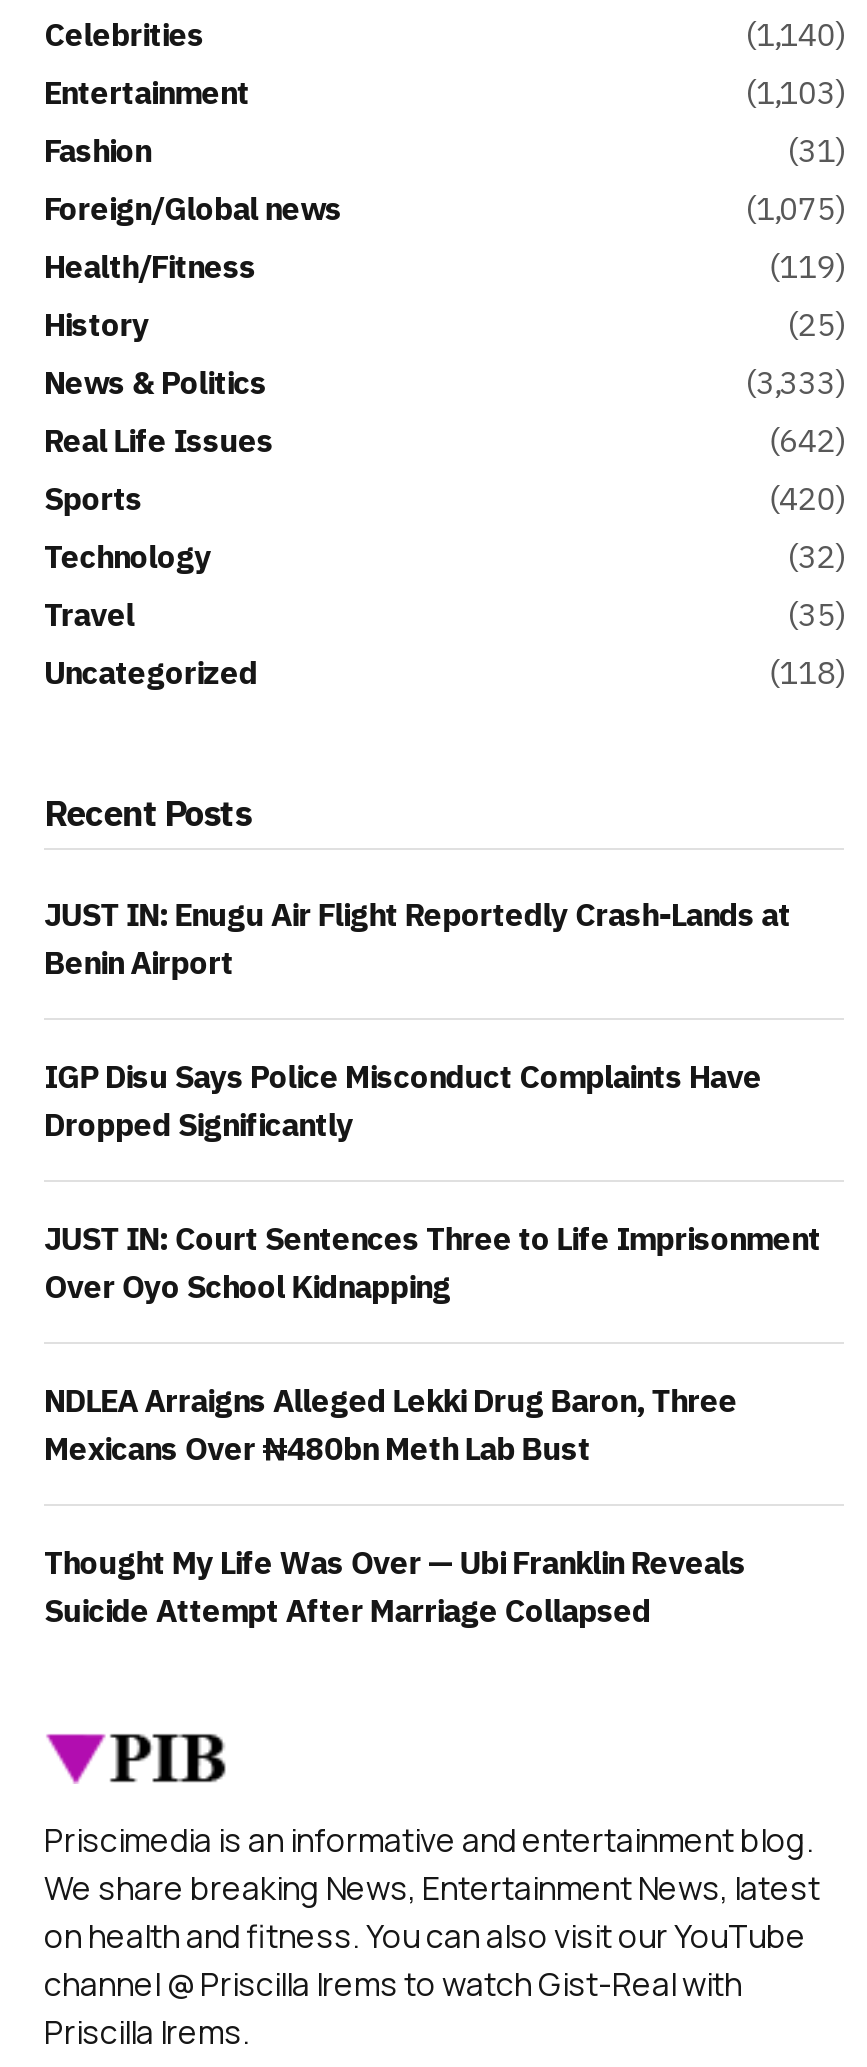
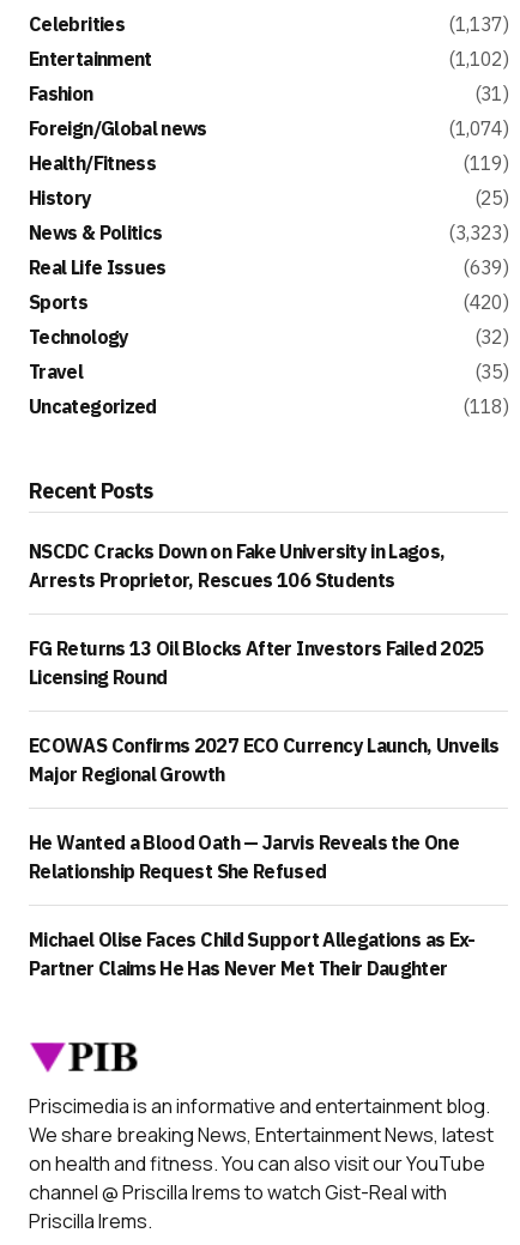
[745,15,844,55] (1,140) -> [449,12,508,36] (1,137)
[745,73,844,113] (1,103) -> [449,47,508,71] (1,102)
[745,189,844,229] (1,075) -> [449,117,508,141] (1,074)
[745,363,844,403] (3,333) -> [449,221,508,245] (3,323)
[768,421,844,461] (642) -> [463,256,508,280] (639)
[44,895,791,983] JUST IN: Enugu Air Flight Reportedly Crash-Lands at | Benin Airport -> [29,540,445,592] NSCDC Cracks Down on Fake University in Lagos, | Arrests Proprietor, Rescues 106 Students
[44,1057,762,1145] IGP Disu Says Police Misconduct Complaints Have | Dropped Significantly -> [29,637,485,689] FG Returns 13 Oil Blocks After Investors Failed 2025 | Licensing Round
[44,1219,821,1307] JUST IN: Court Sentences Three to Life Imprisonment | Over Oyo School Kidnapping -> [29,734,499,786] ECOWAS Confirms 2027 ECO Currency Launch, Unveils | Major Regional Growth
[44,1381,737,1469] NDLEA Arraigns Alleged Lekki Drug Baron, Three | Mexicans Over ₦480bn Meth Lab Bust -> [29,831,459,883] He Wanted a Blood Oath — Jarvis Reveals the One | Relationship Request She Refused
[44,1543,746,1631] Thought My Life Was Over — Ubi Franklin Reveals | Suicide Attempt After Marriage Collapsed -> [29,928,475,981] Michael Olise Faces Child Support Allegations as Ex- | Partner Claims He Has Never Met Their Daughter

